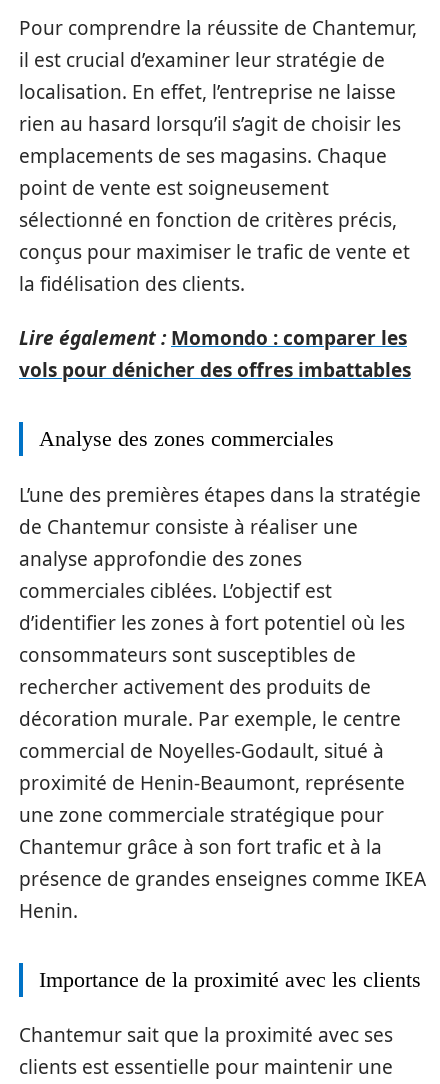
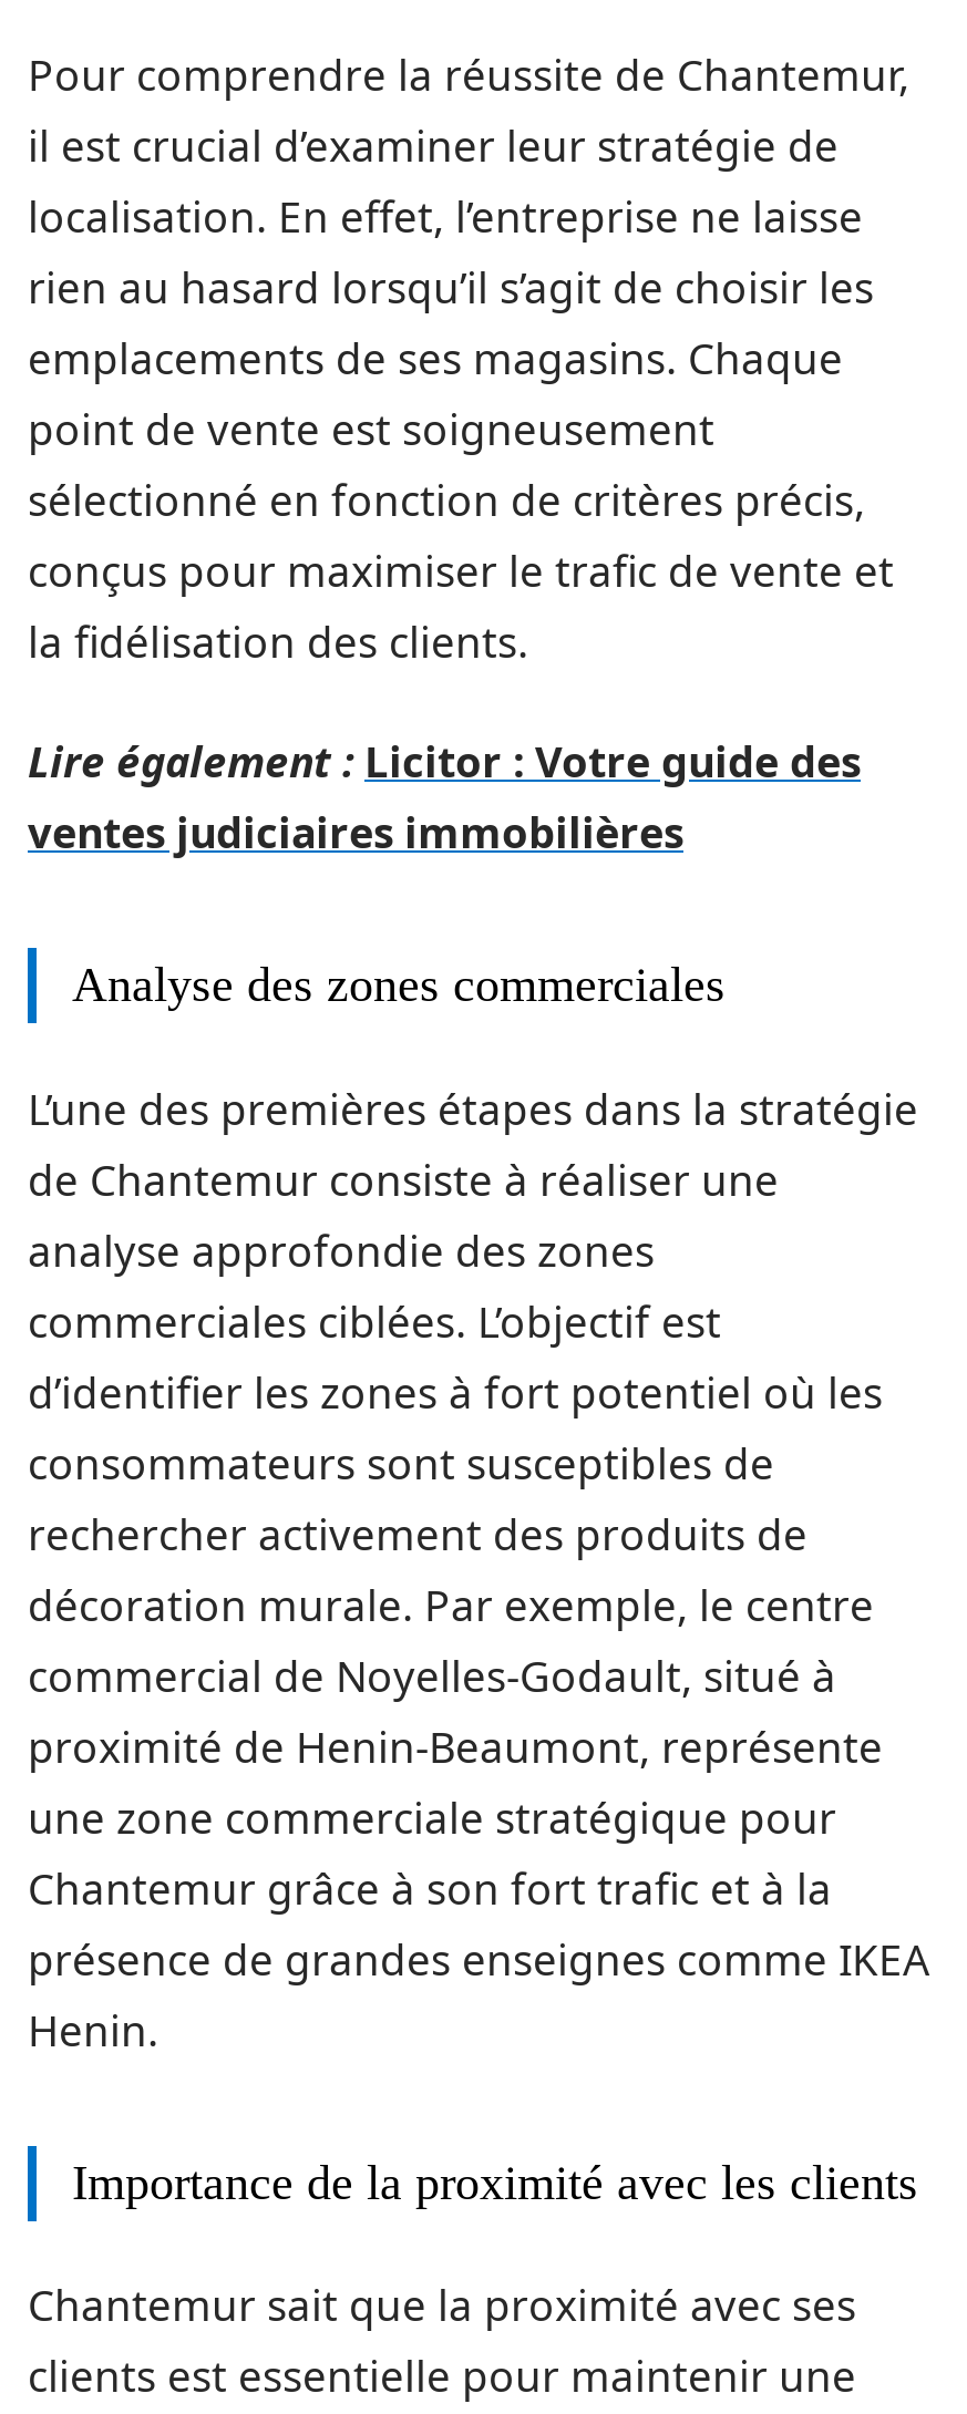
[19,325,411,383] Lire également : Momondo : comparer les | vols pour dénicher des offres imbattables -> [28,733,861,862] Lire également : Licitor : Votre guide des | ventes judiciaires immobilières

